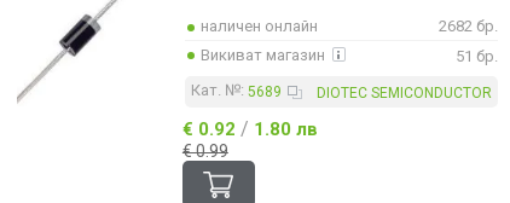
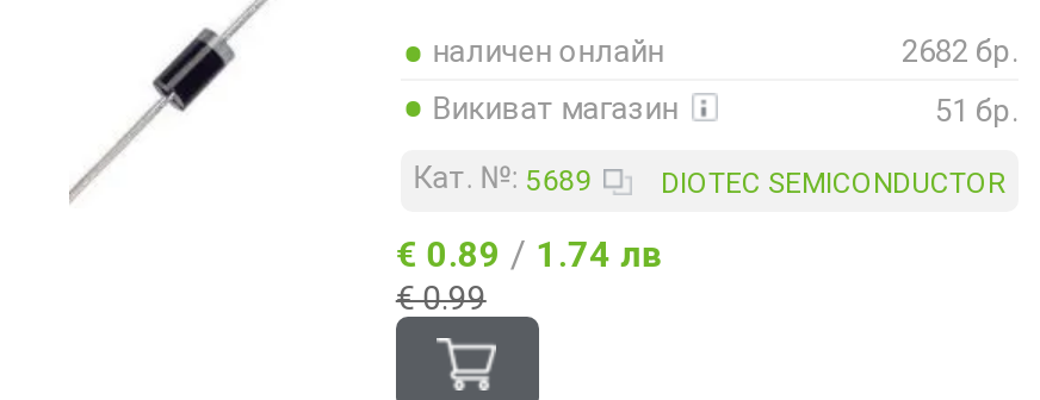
[182,118,318,141] € 0.92 / 1.80 лв -> [396,232,663,277] € 0.89 / 1.74 лв

